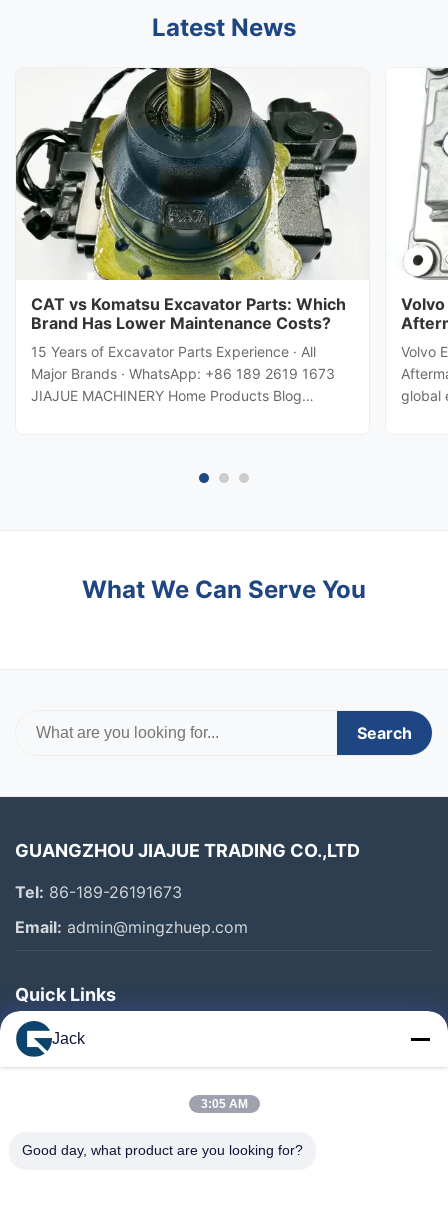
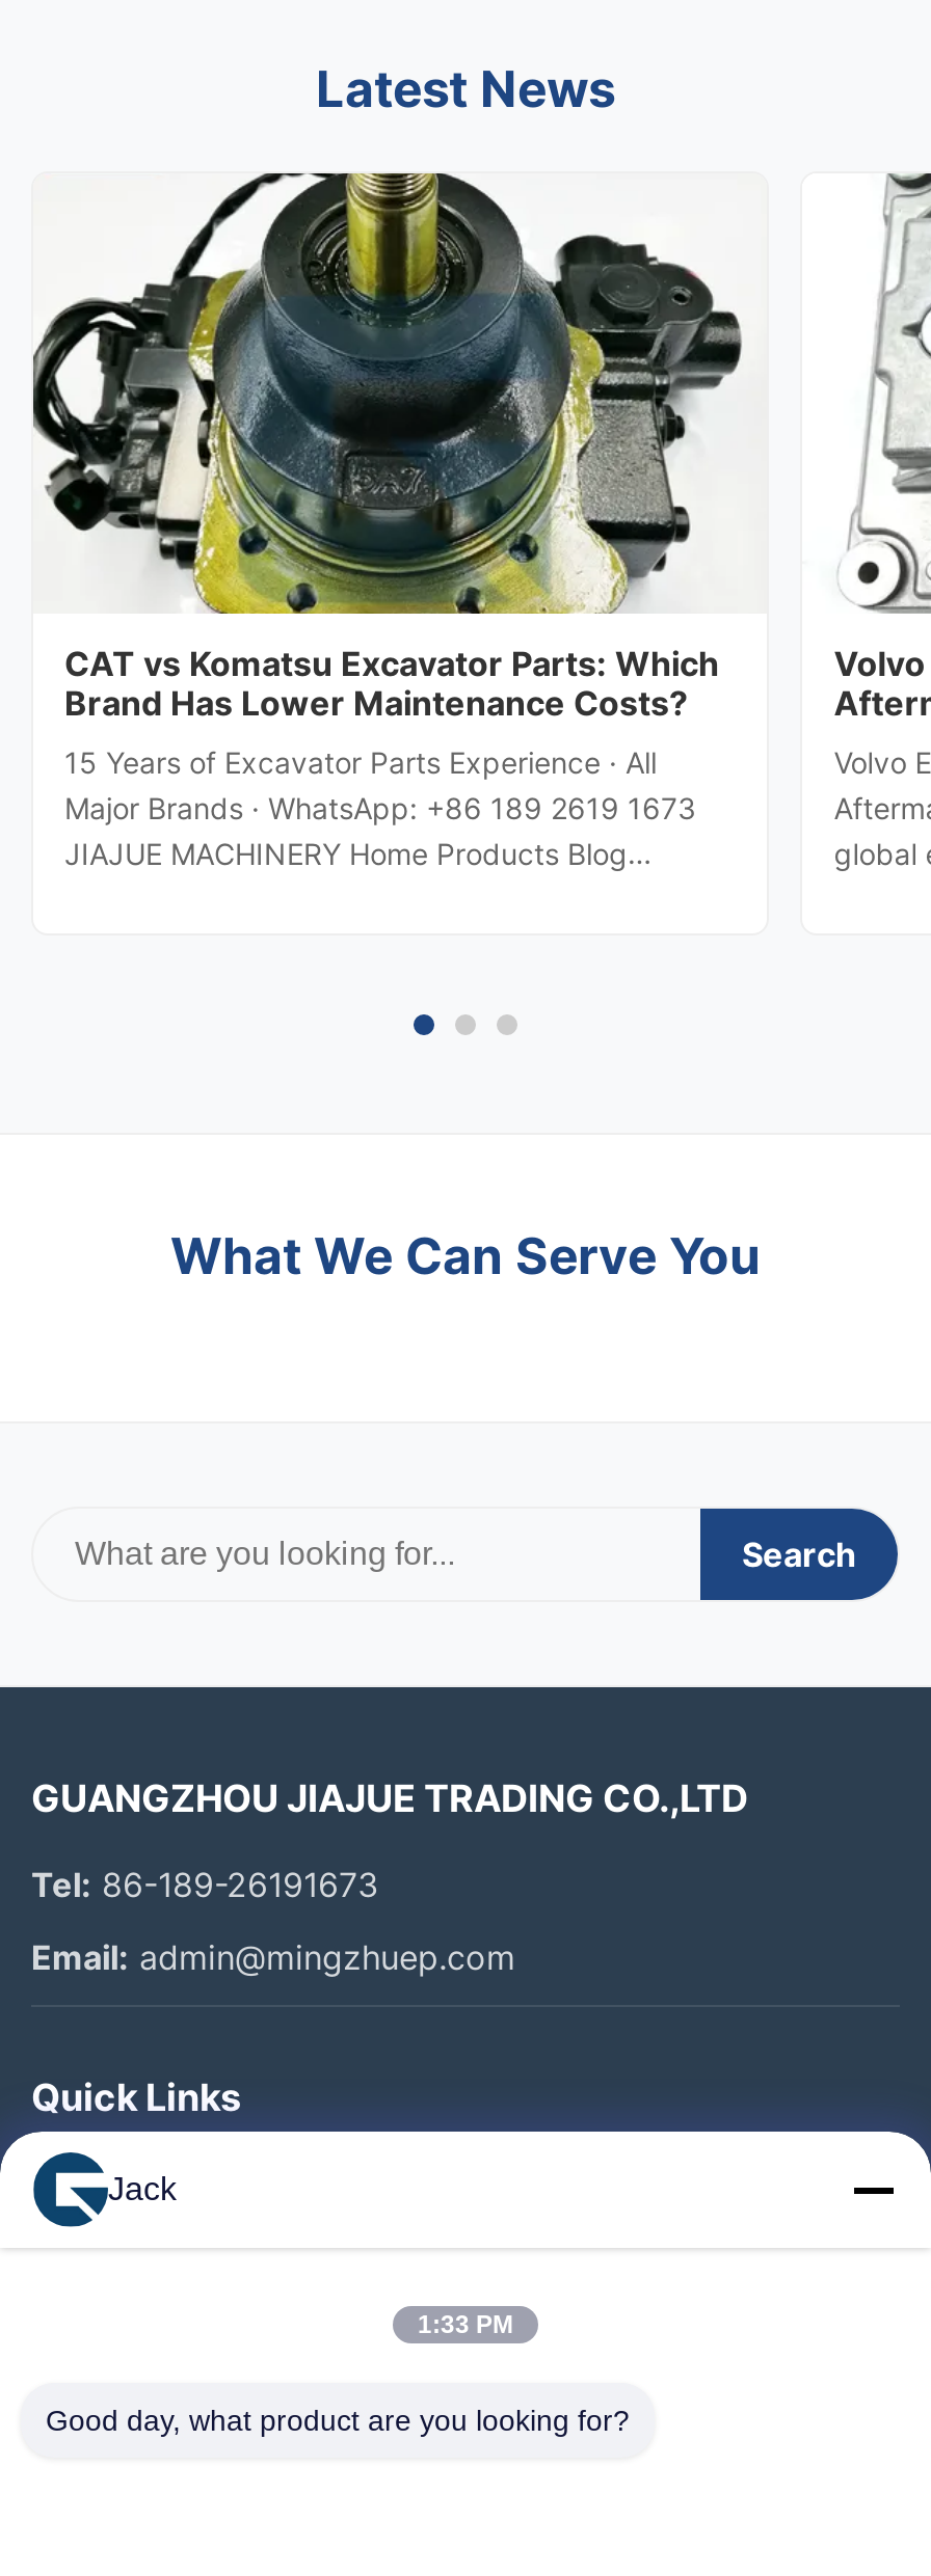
[200,1097,247,1111] 3:05 AM -> [418,2310,513,2339] 1:33 PM

